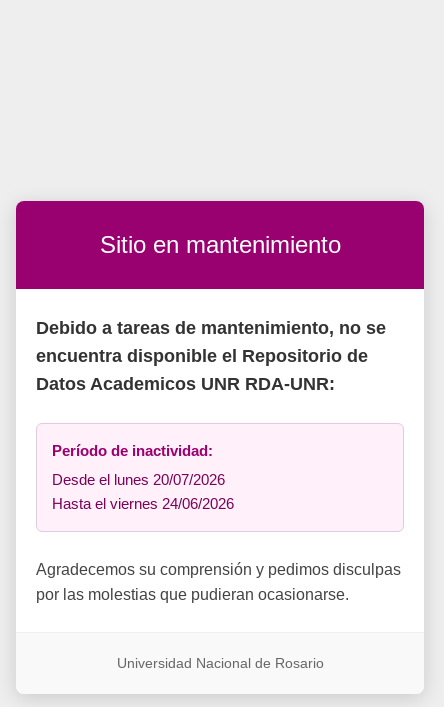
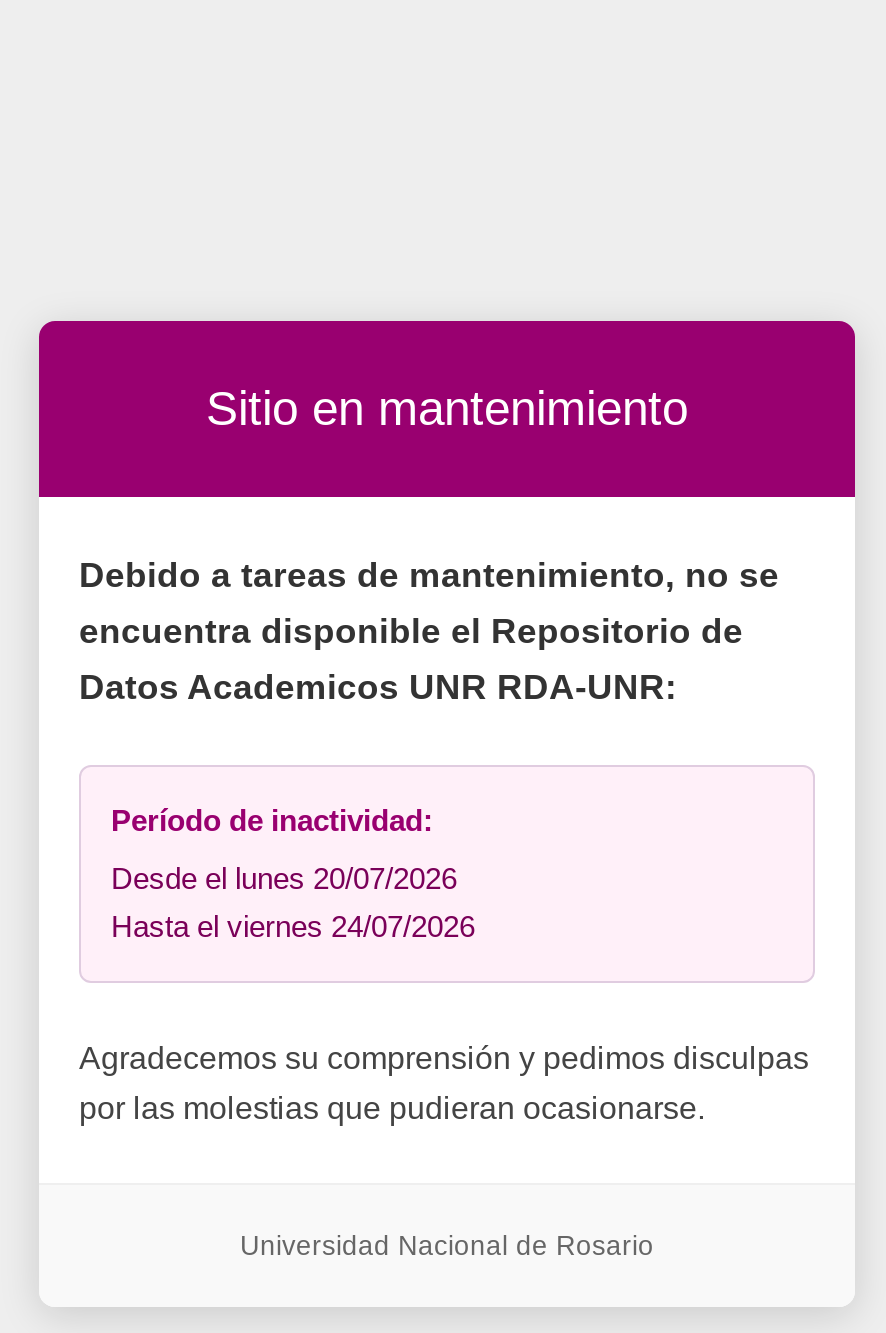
[52,494,234,511] Hasta el viernes 24/06/2026 -> [111,908,475,942] Hasta el viernes 24/07/2026

